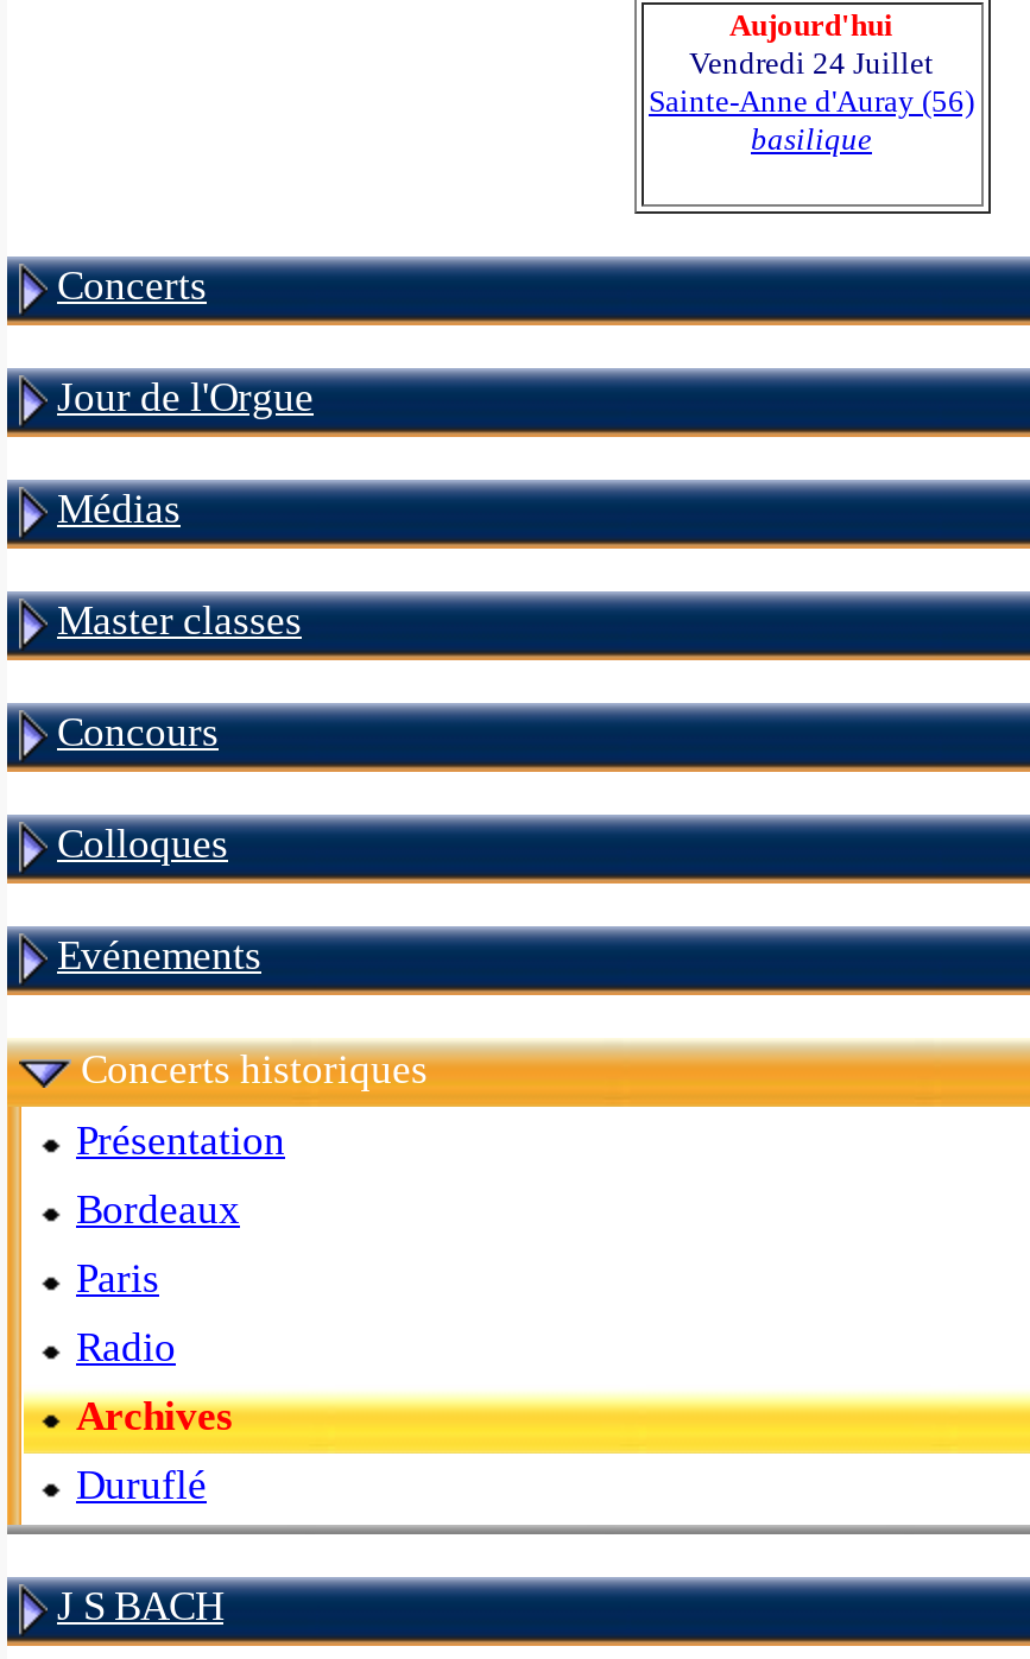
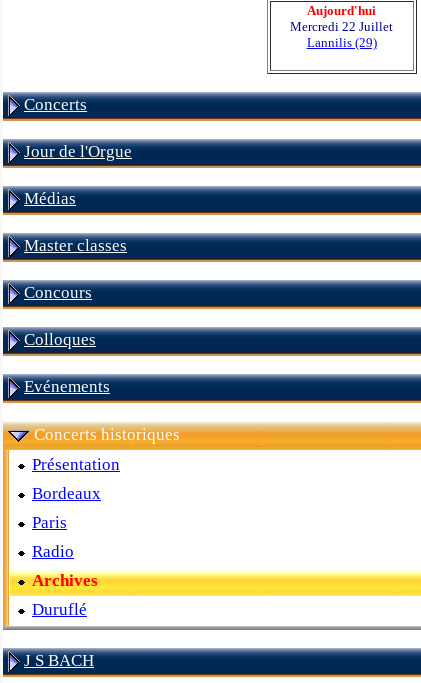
[649,45,974,157] Vendredi 24 Juillet | Sainte-Anne d'Auray (56) | basilique -> [290,19,393,50] Mercredi 22 Juillet | Lannilis (29)

